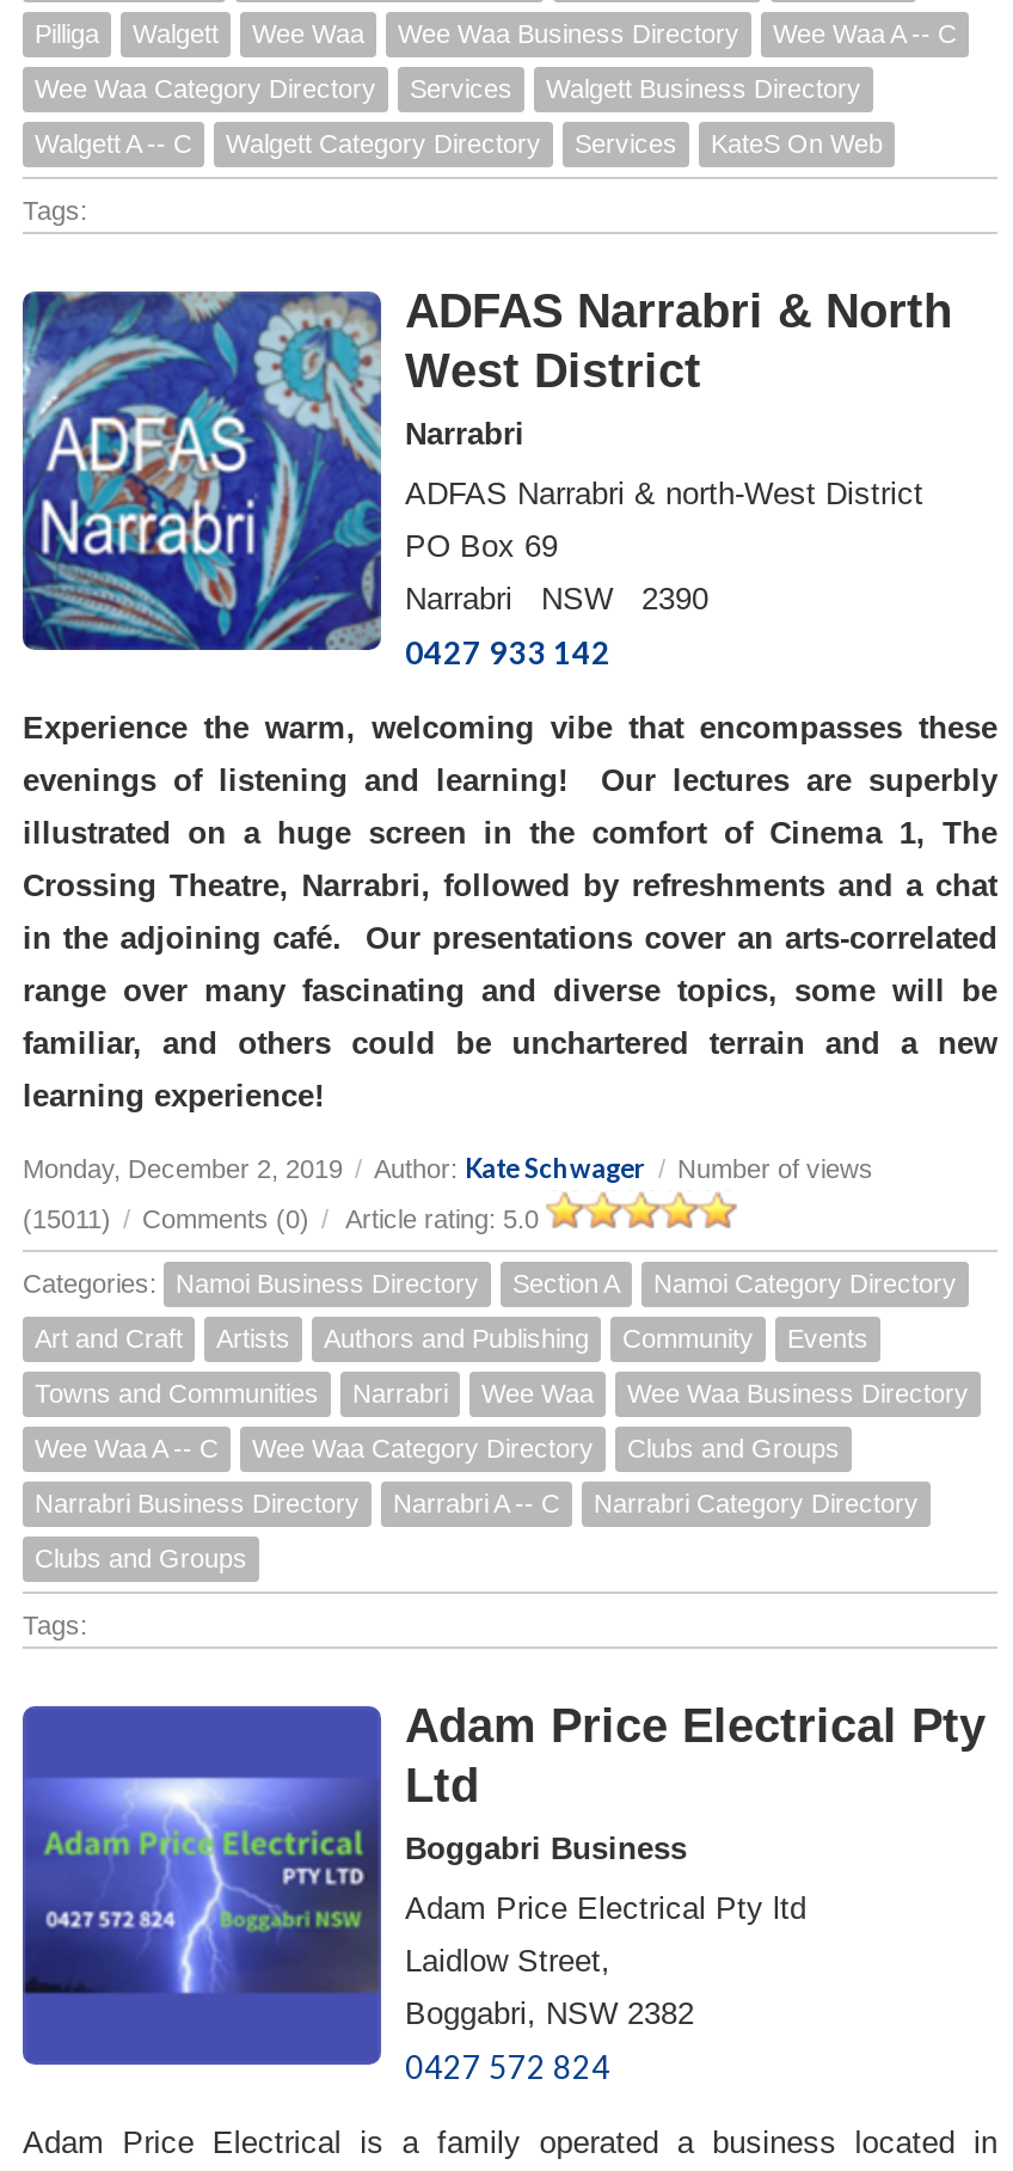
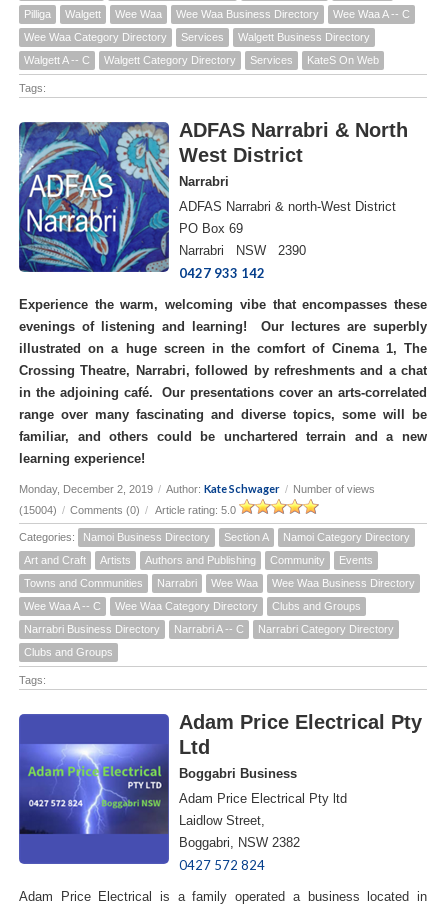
[23,1204,546,1232] (15011) / Comments (0) / Article rating: 5.0 -> [19,504,239,516] (15004) / Comments (0) / Article rating: 5.0

